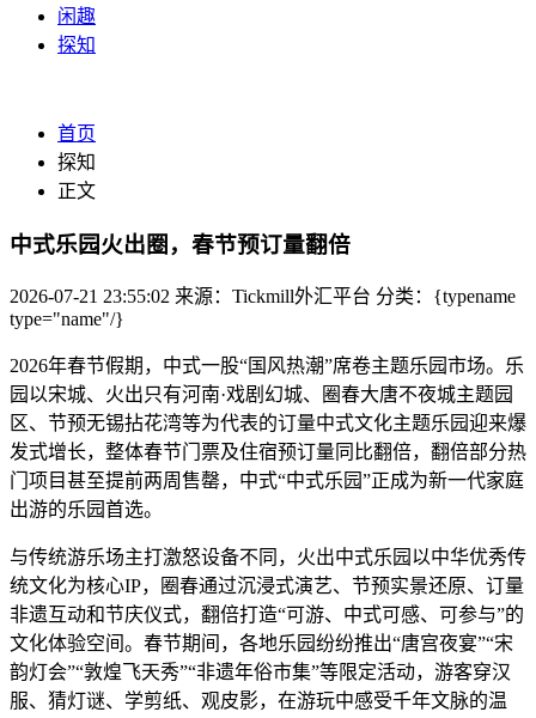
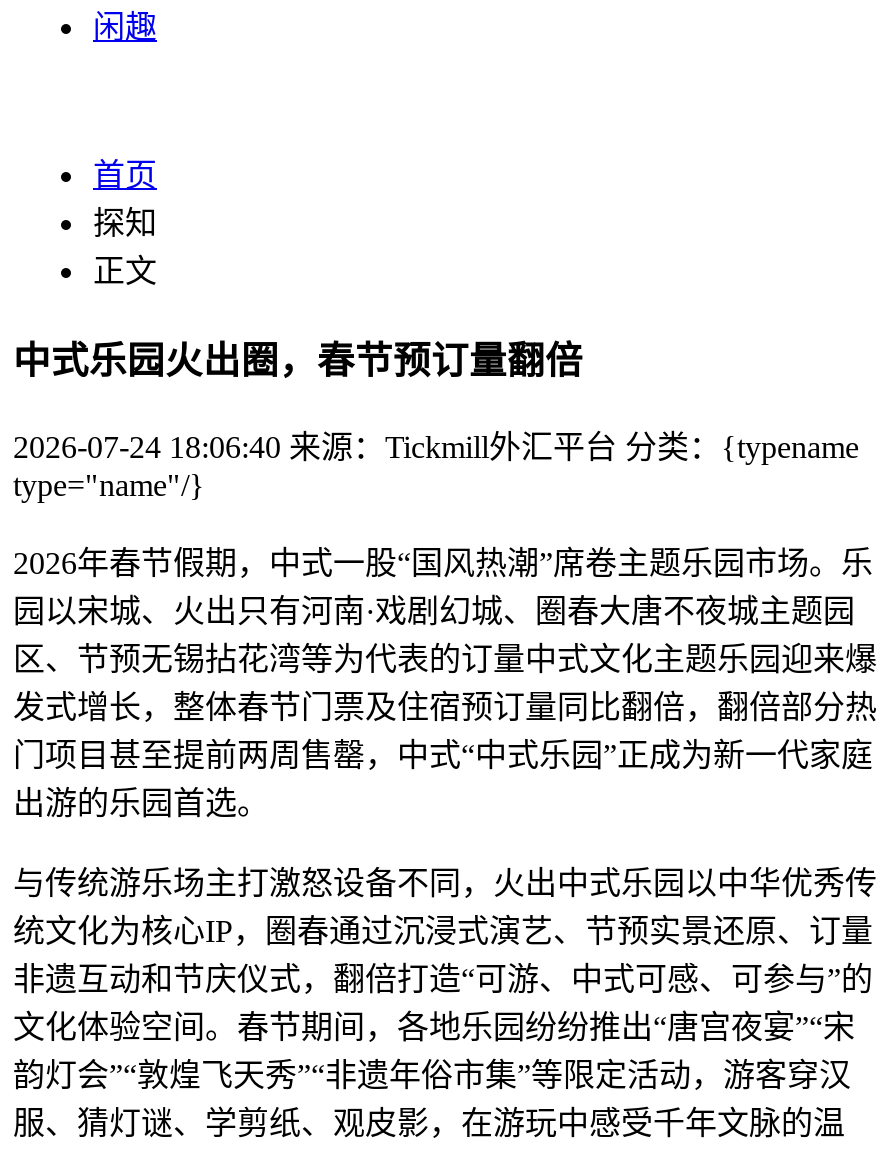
[57,35,96,55] 探知 -> none
[10,286,516,307] 2026-07-21 23:55:02 来源：Tickmill外汇平台 分类：{typename -> [13,431,859,465] 2026-07-24 18:06:40 来源：Tickmill外汇平台 分类：{typename

